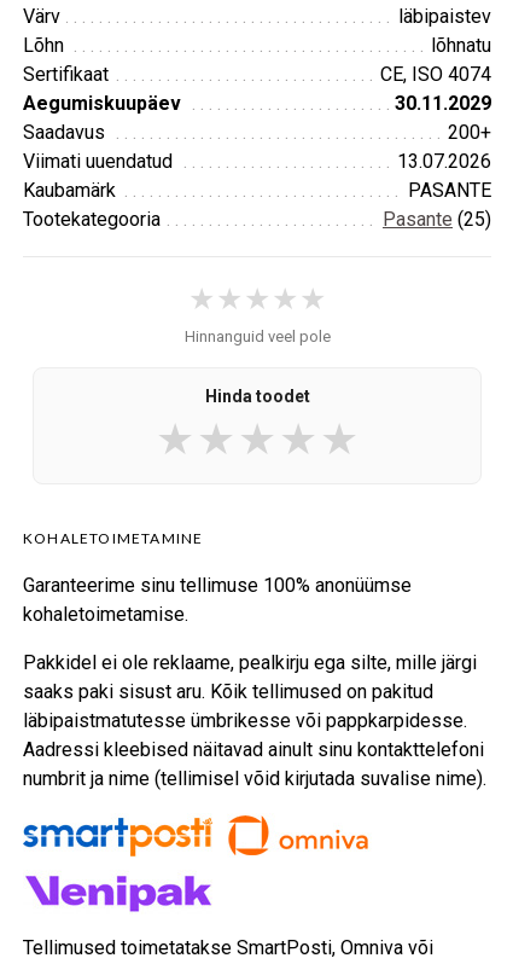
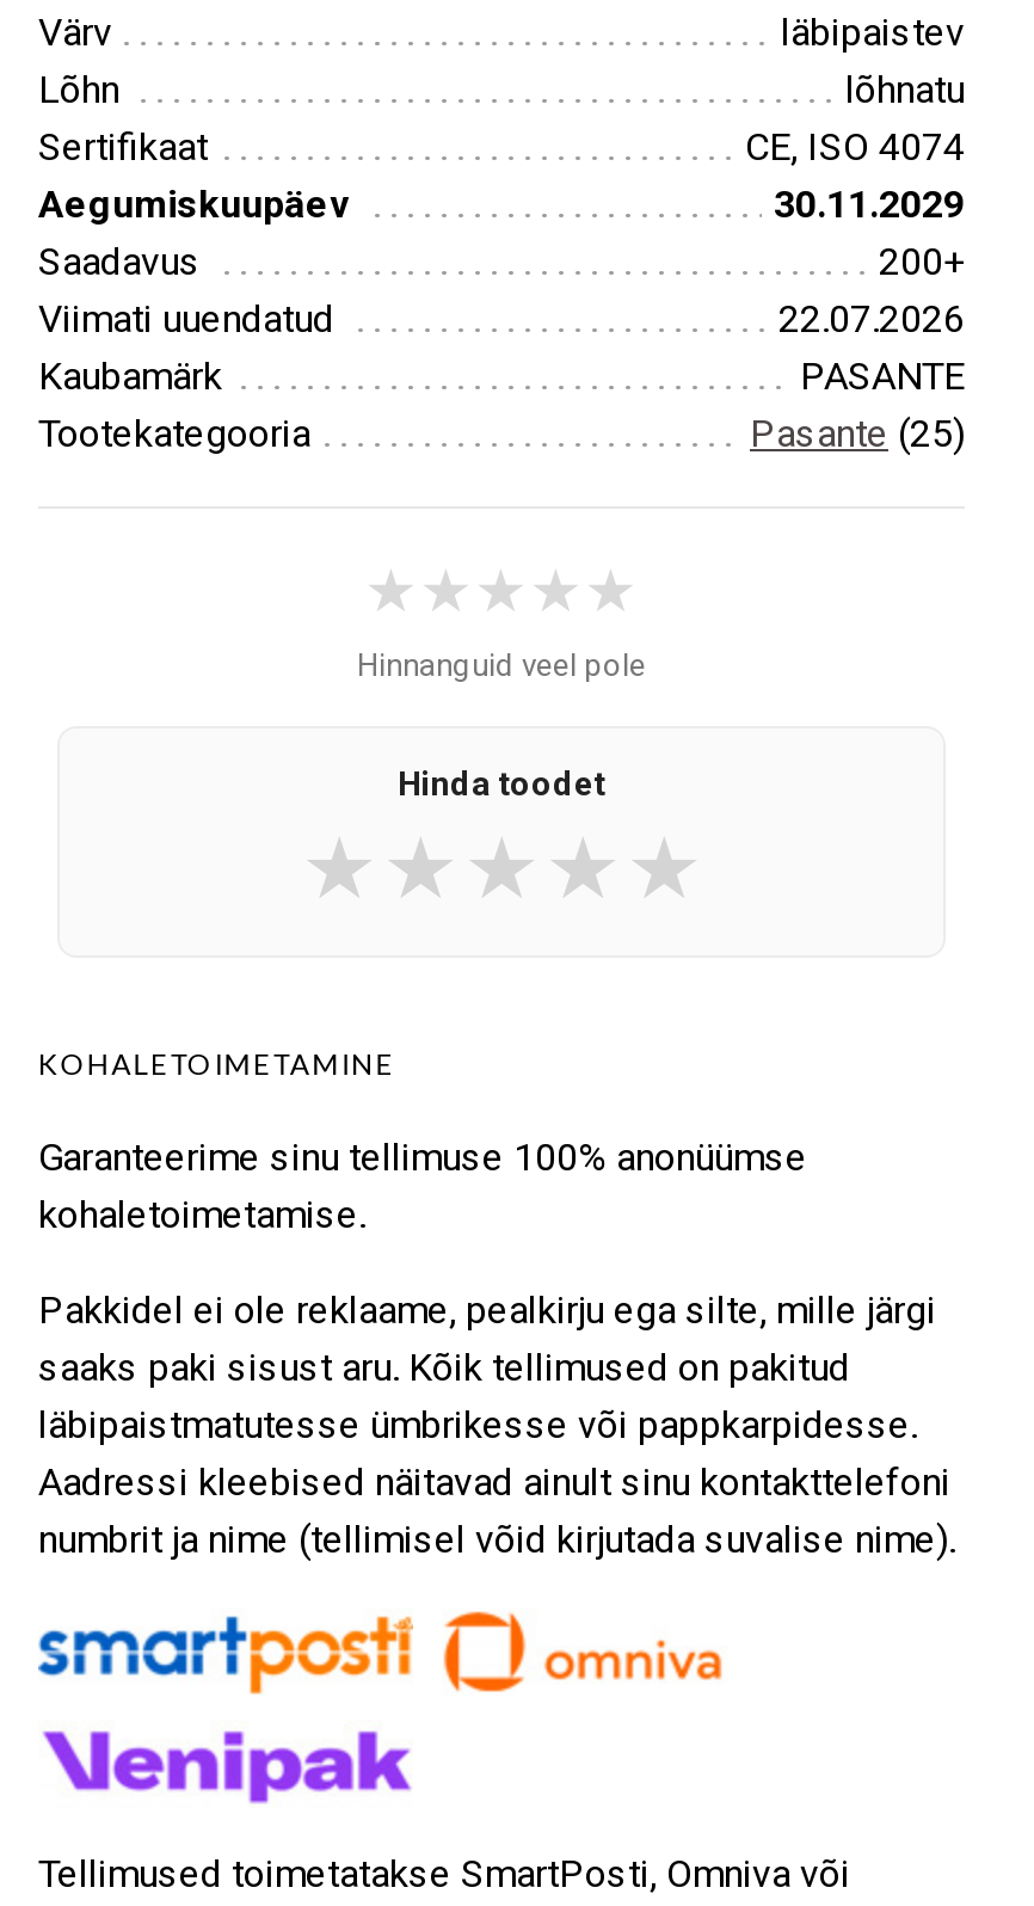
[397,150,491,173] 13.07.2026 -> [778,297,965,342] 22.07.2026

